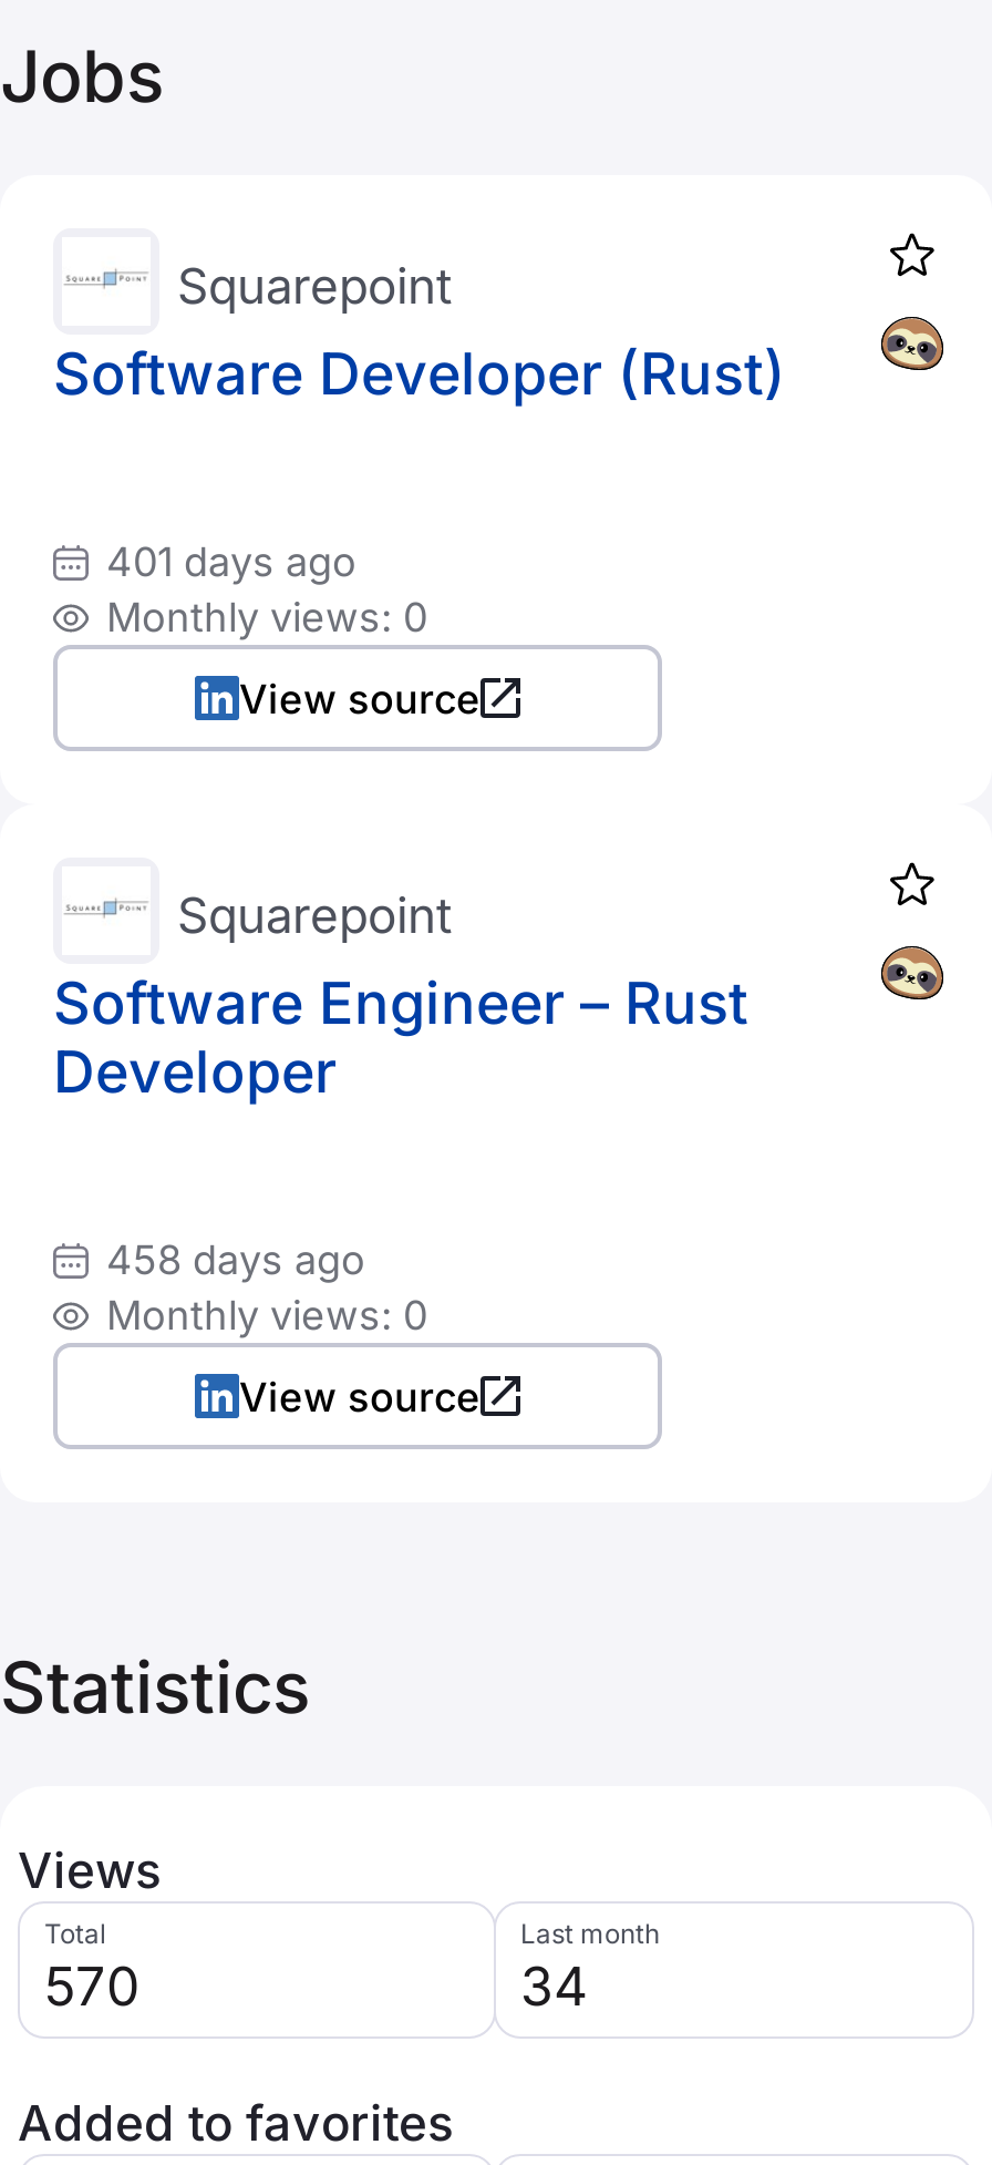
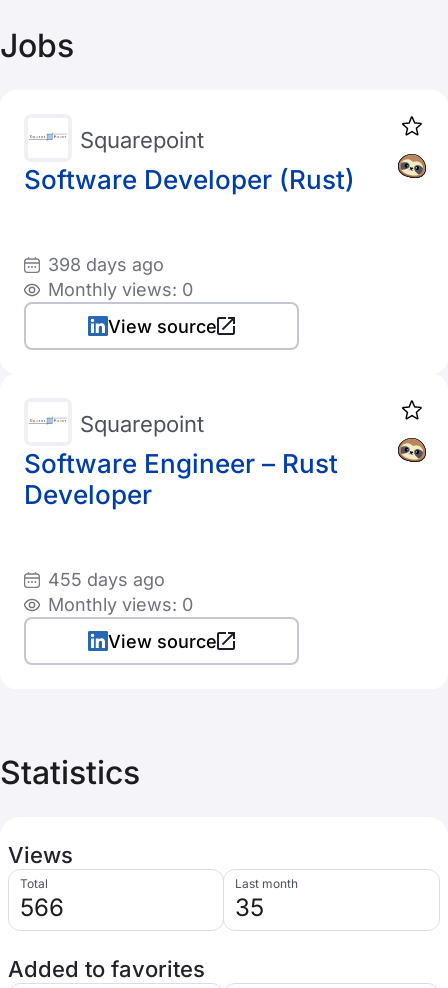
[106,538,356,585] 401 days ago -> [48,254,164,275] 398 days ago
[106,1237,365,1283] 458 days ago -> [48,569,165,590] 455 days ago
[44,1954,139,2019] 570 -> [20,893,64,922] 566
[520,1954,589,2019] 34 -> [235,893,264,922] 35

